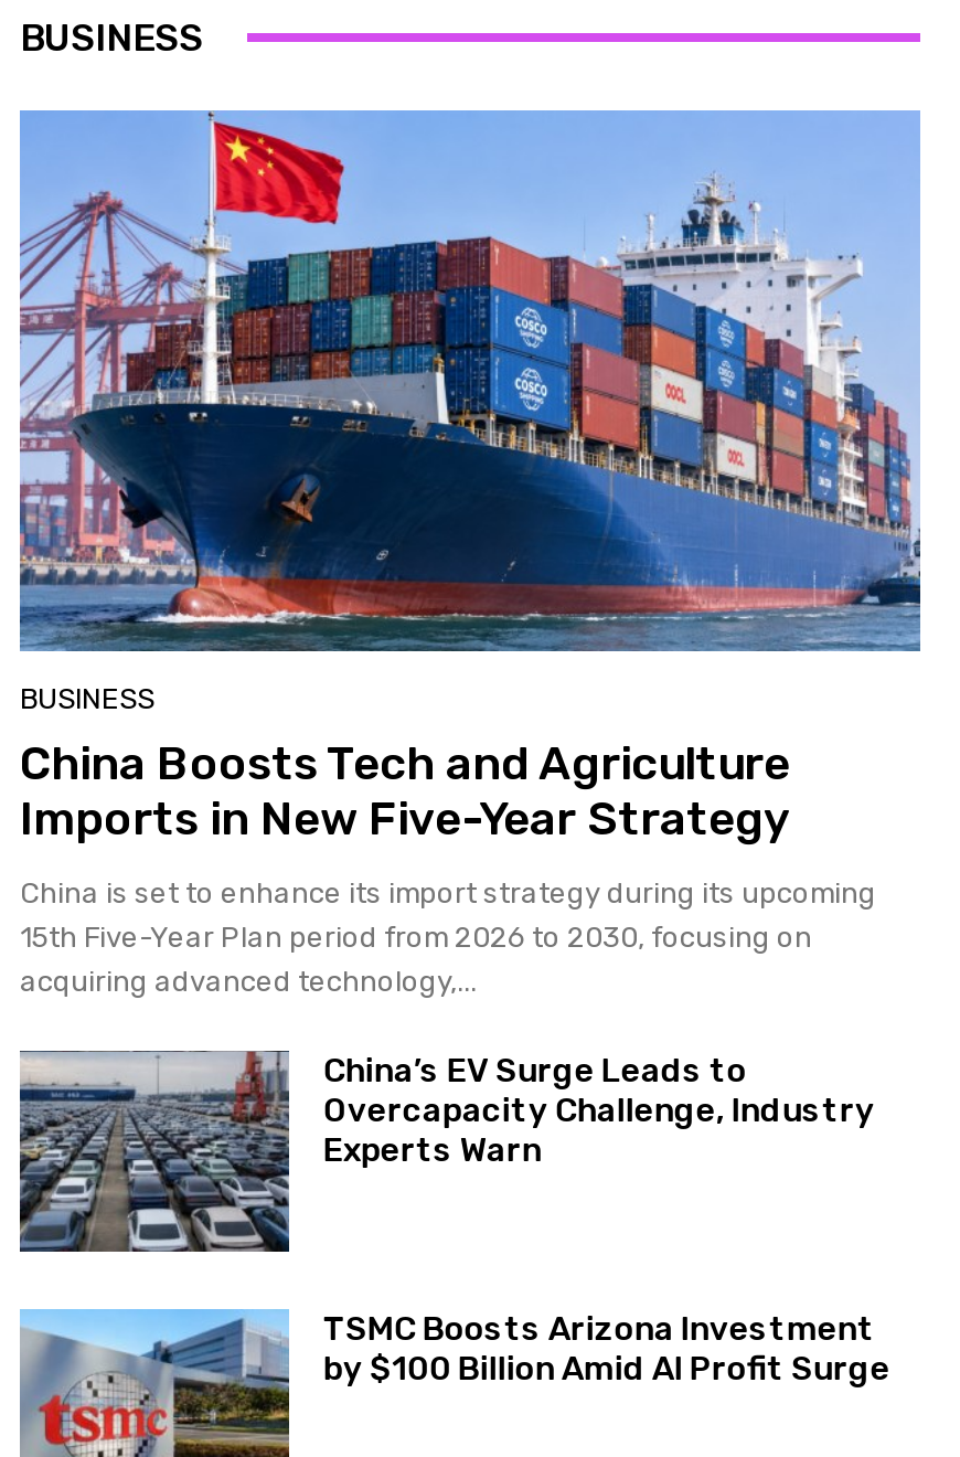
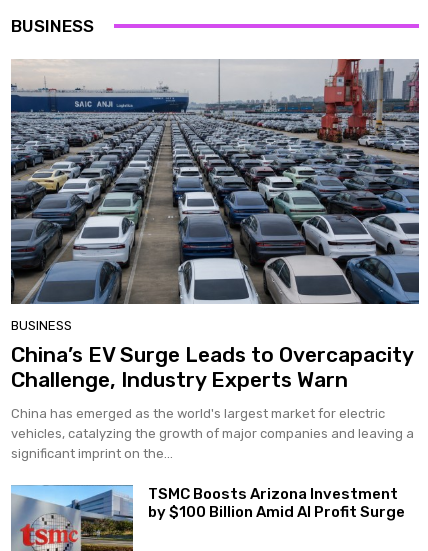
[18,110,922,1169] [image] | China Boosts Tech and Agriculture | Imports in New Five-Year Strategy | China is set to enhance its import strategy during its upcoming | 15th Five-Year Plan period from 2026 to 2030, focusing on | acquiring advanced technology,... | China’s EV Surge Leads to | Overcapacity Challenge, Industry | Experts Warn -> [10,58,420,461] [image] | China’s EV Surge Leads to Overcapacity | Challenge, Industry Experts Warn | China has emerged as the world's largest market for electric | vehicles, catalyzing the growth of major companies and leaving a | significant imprint on the...

